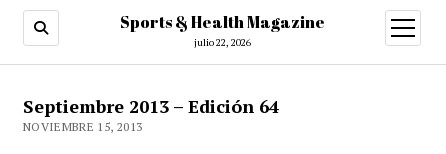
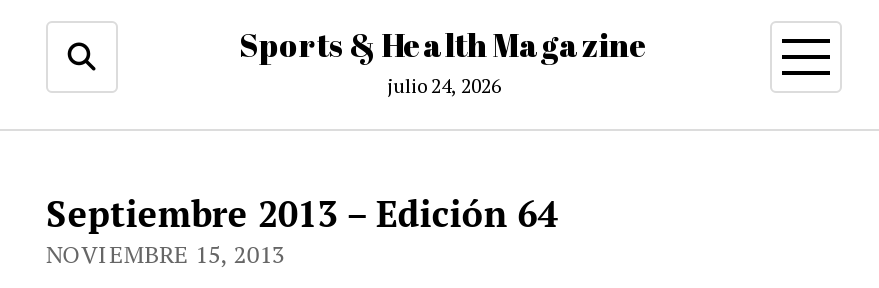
[193,36,250,49] julio 22, 2026 -> [387,73,501,99] julio 24, 2026

